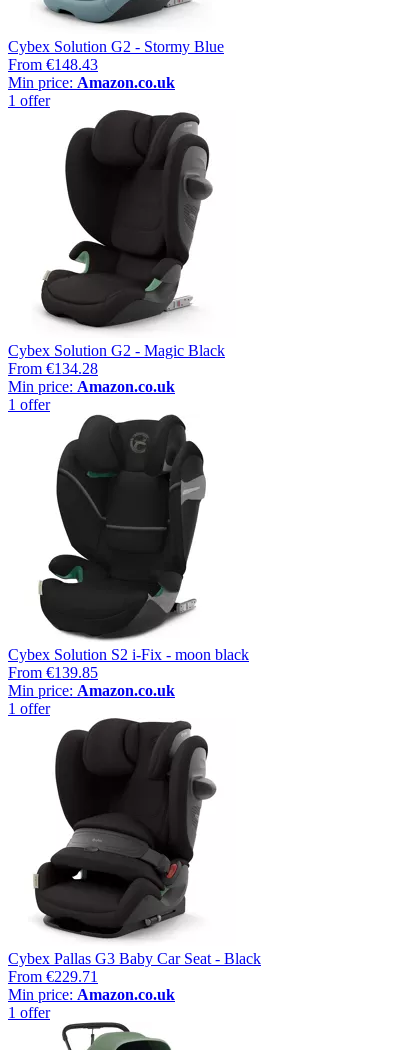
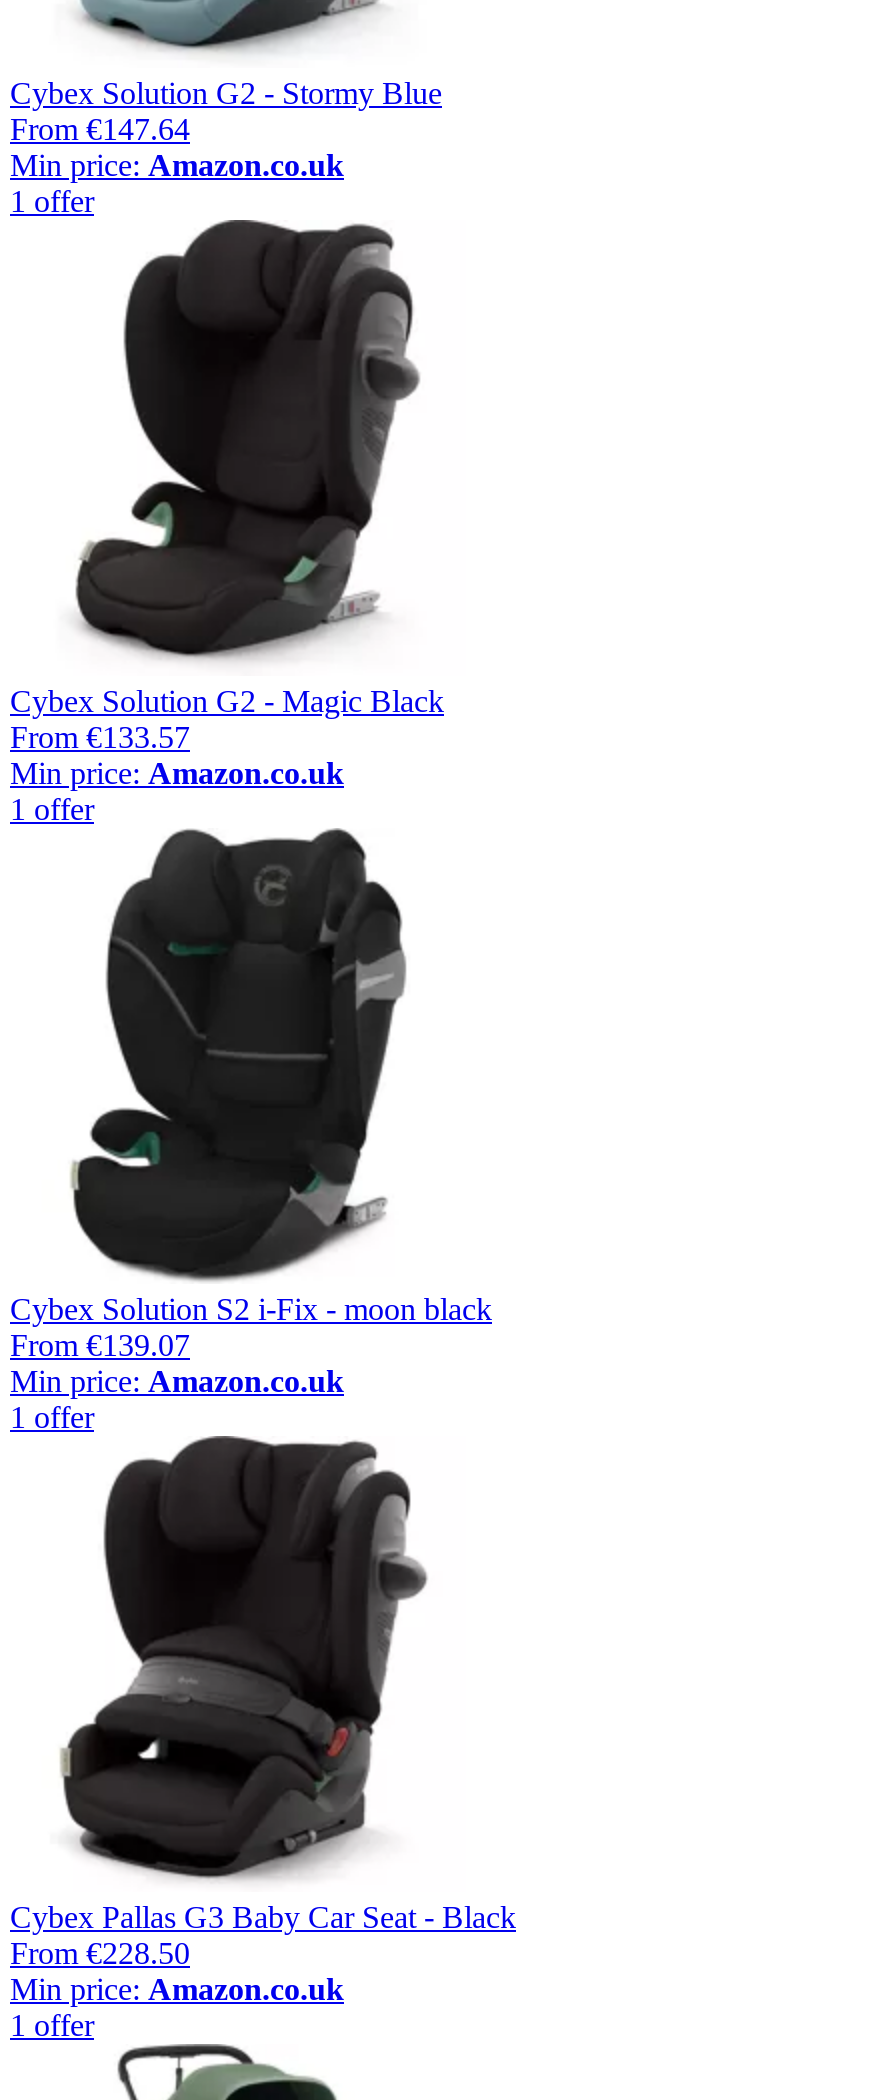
[8,56,98,73] From €148.43 -> [10,111,190,145] From €147.64
[8,360,98,377] From €134.28 -> [10,719,190,753] From €133.57
[8,664,98,681] From €139.85 -> [10,1327,190,1361] From €139.07
[8,968,98,985] From €229.71 -> [10,1935,190,1969] From €228.50

